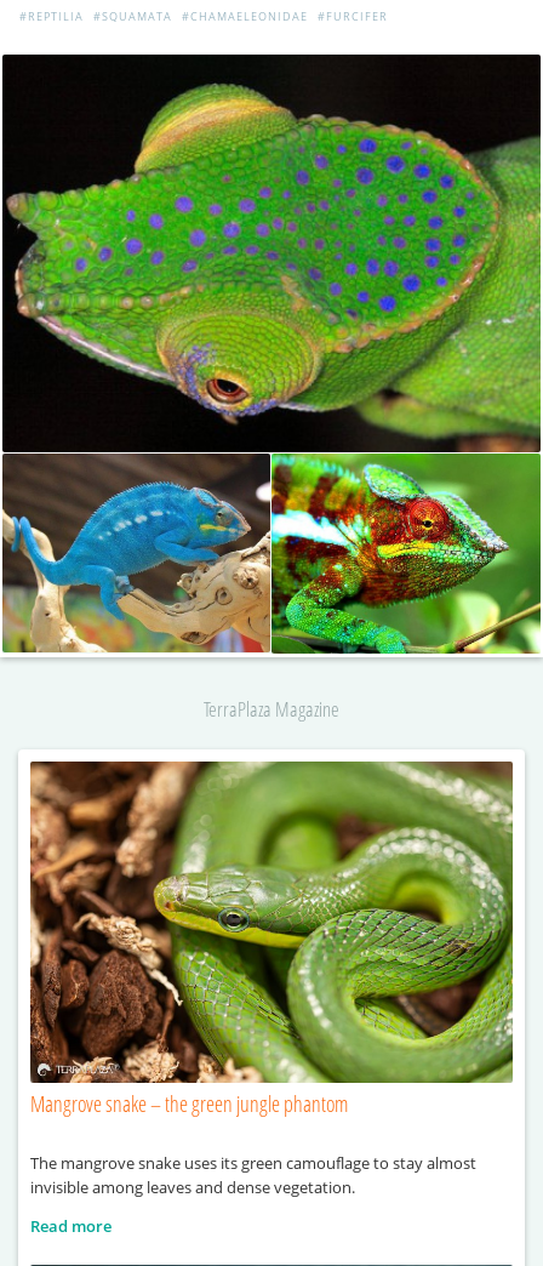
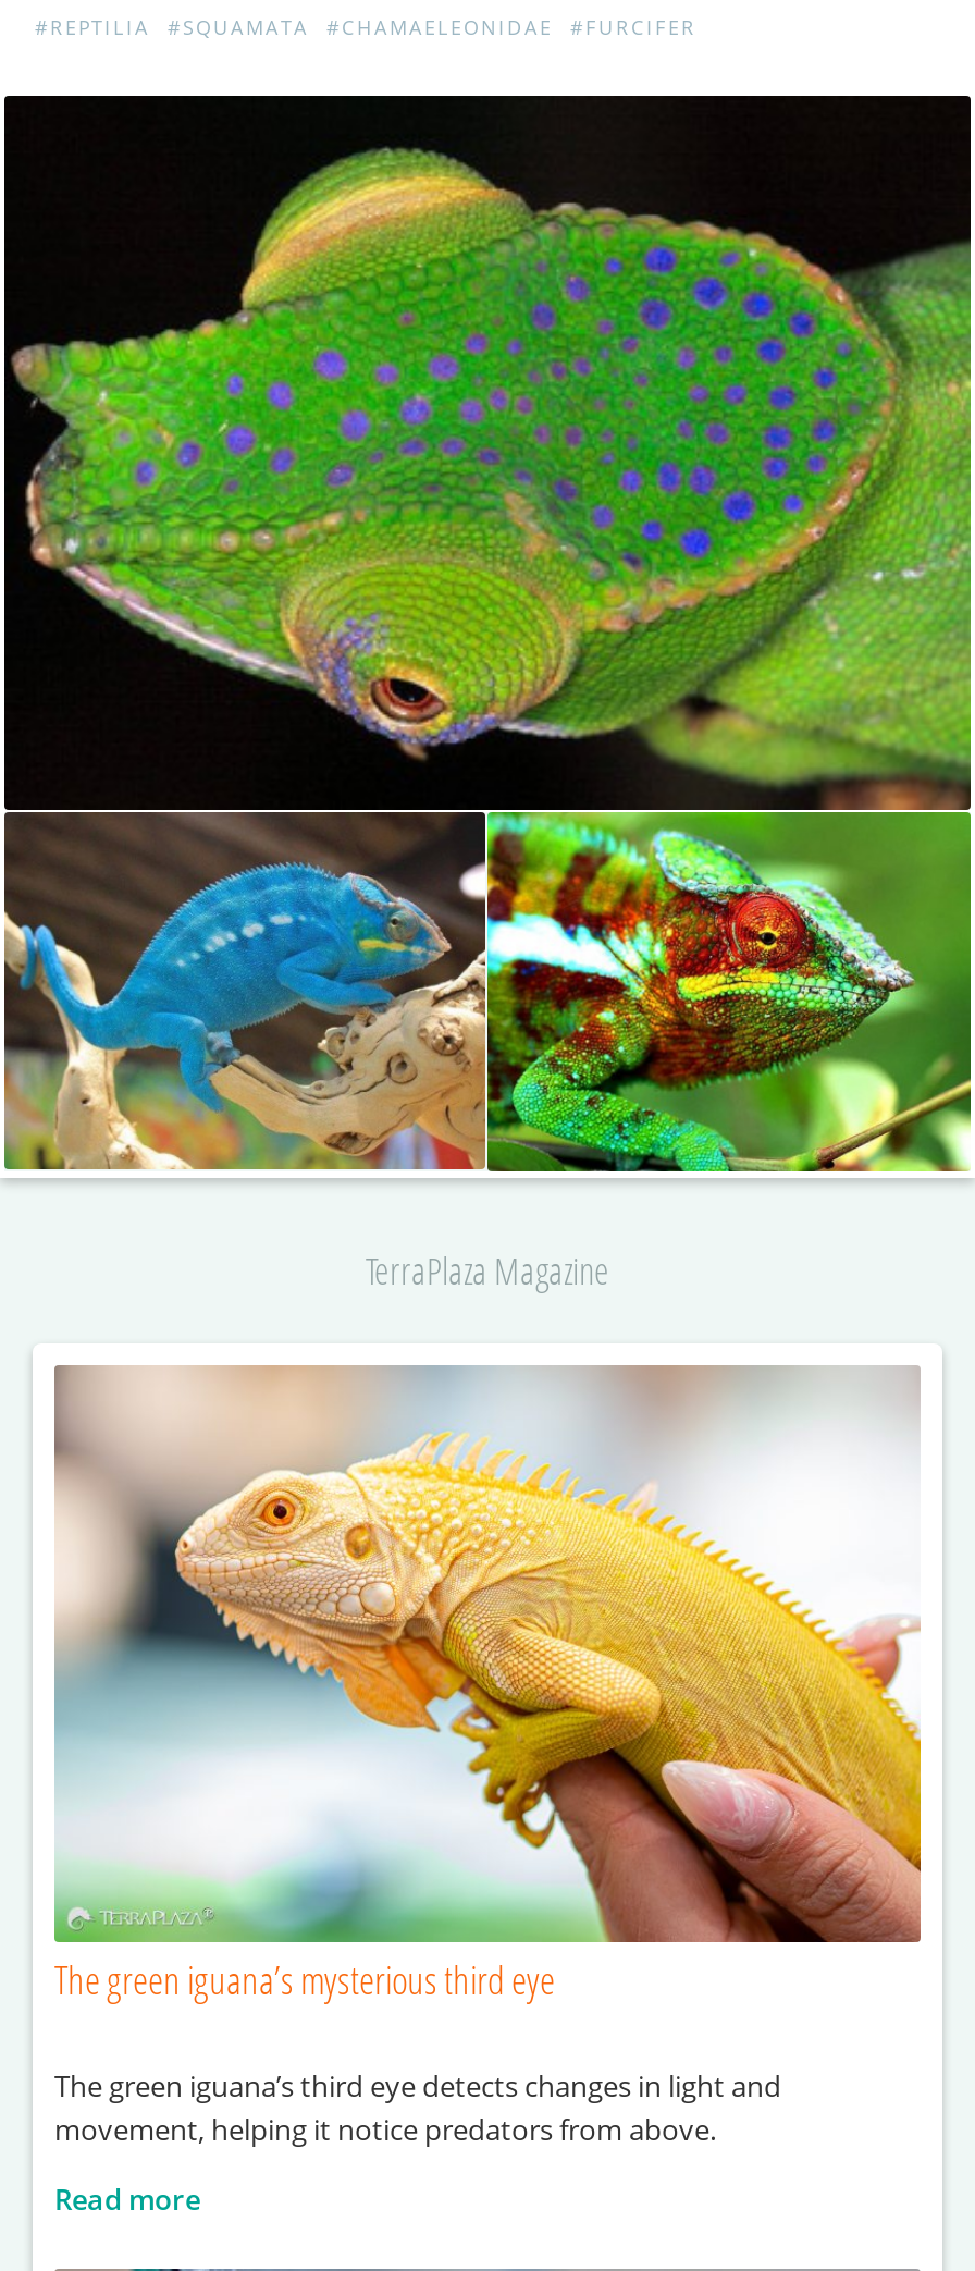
[29,760,514,1118] [image] | Mangrove snake – the green jungle phantom -> [52,1365,923,2005] [image] | The green iguana’s mysterious third eye
[30,1152,476,1198] The mangrove snake uses its green camouflage to stay almost | invisible among leaves and dense vegetation. -> [54,2066,781,2149] The green iguana’s third eye detects changes in light and | movement, helping it notice predators from above.

